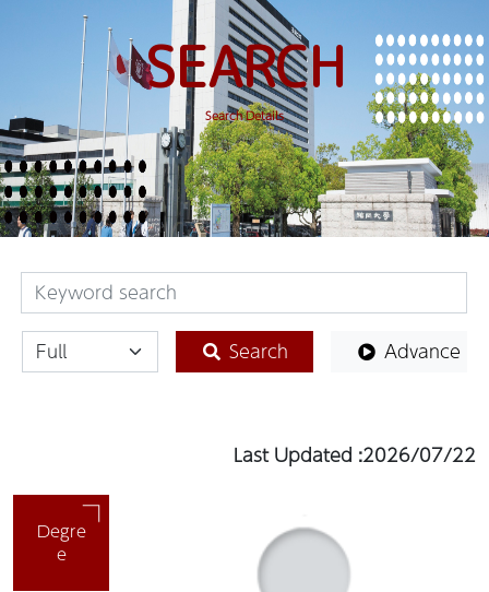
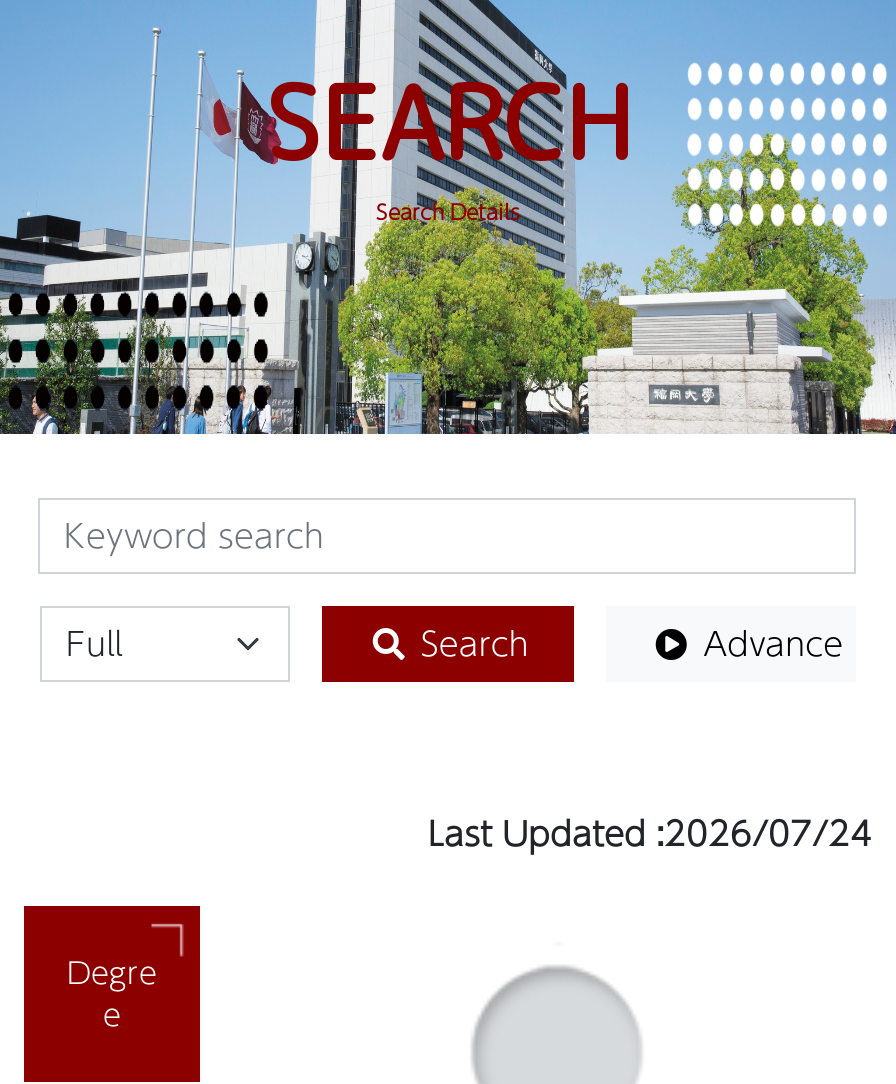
[234,442,476,469] Last Updated :2026/07/22 -> [428,809,872,859] Last Updated :2026/07/24

